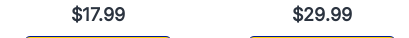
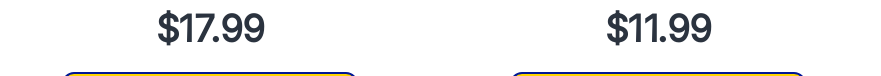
[292,3,352,25] $29.99 -> [605,6,711,50] $11.99

